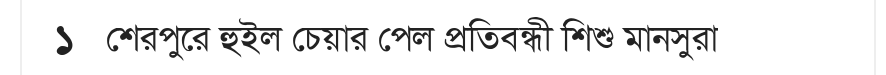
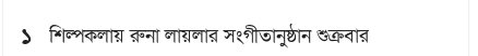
[106,17,718,63] শেরপুরে হুইল চেয়ার পেল প্রতিবন্ধী শিশু মানসুরা -> [49,24,369,49] শিল্পকলায় রুনা লায়লার সংগীতানুষ্ঠান শুক্রবার

